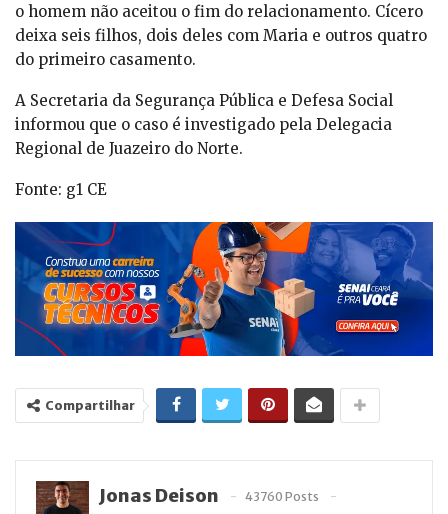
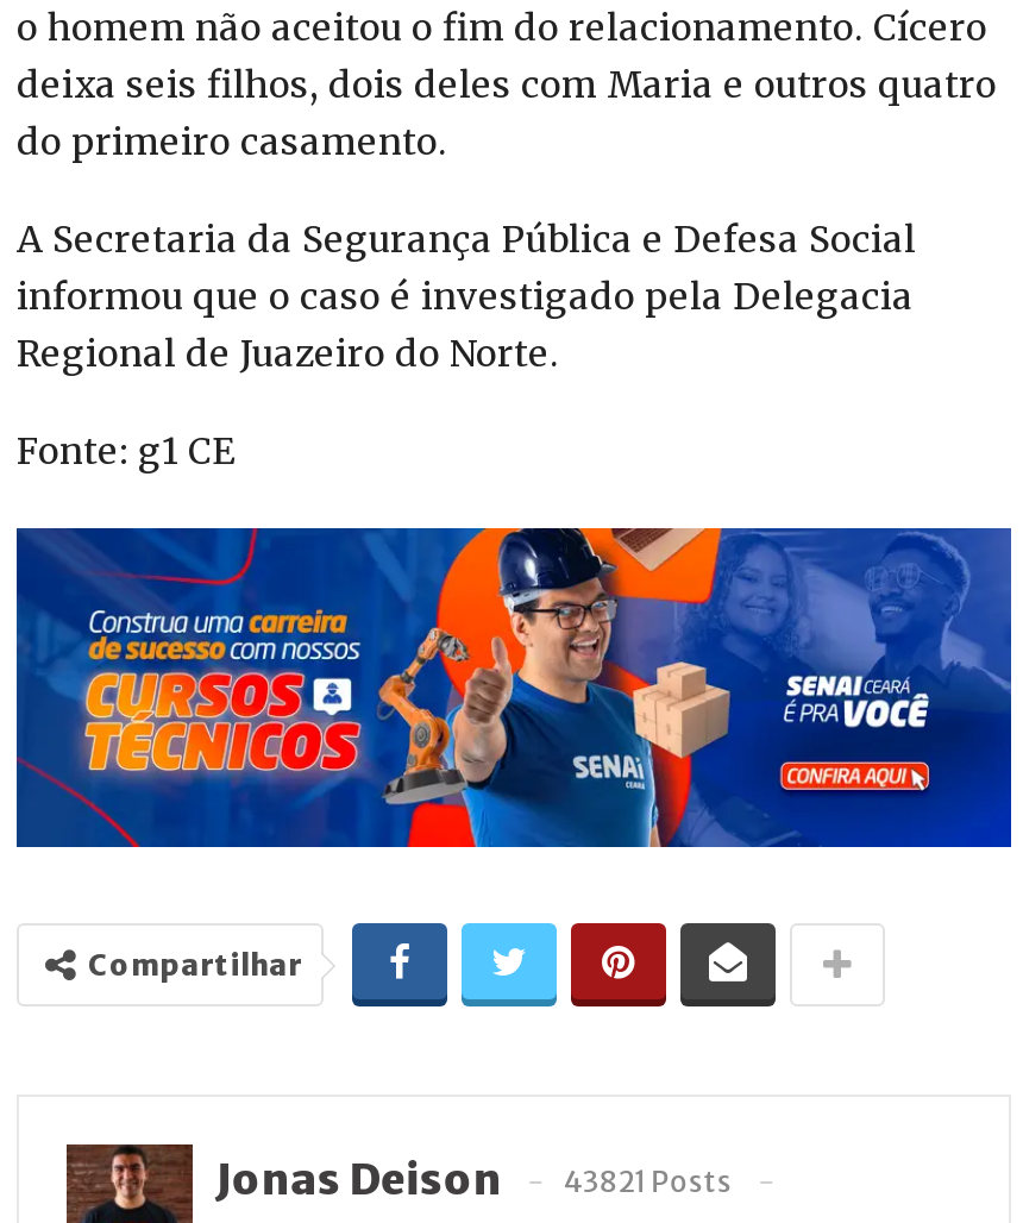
[99,484,319,507] Jonas Deison 43760 Posts -> [216,1152,732,1206] Jonas Deison 43821 Posts

